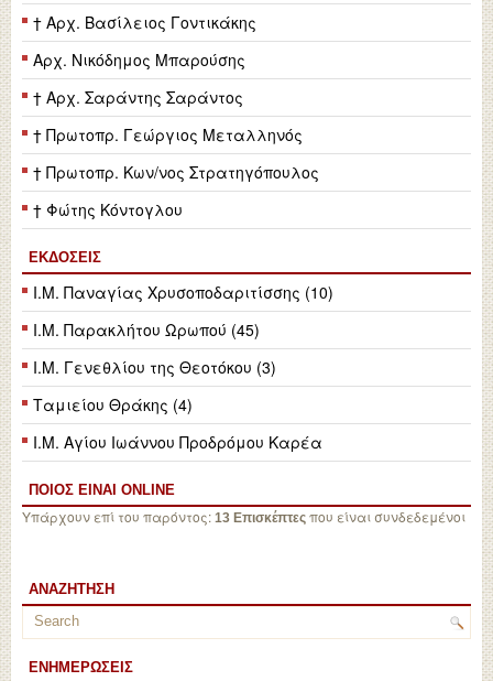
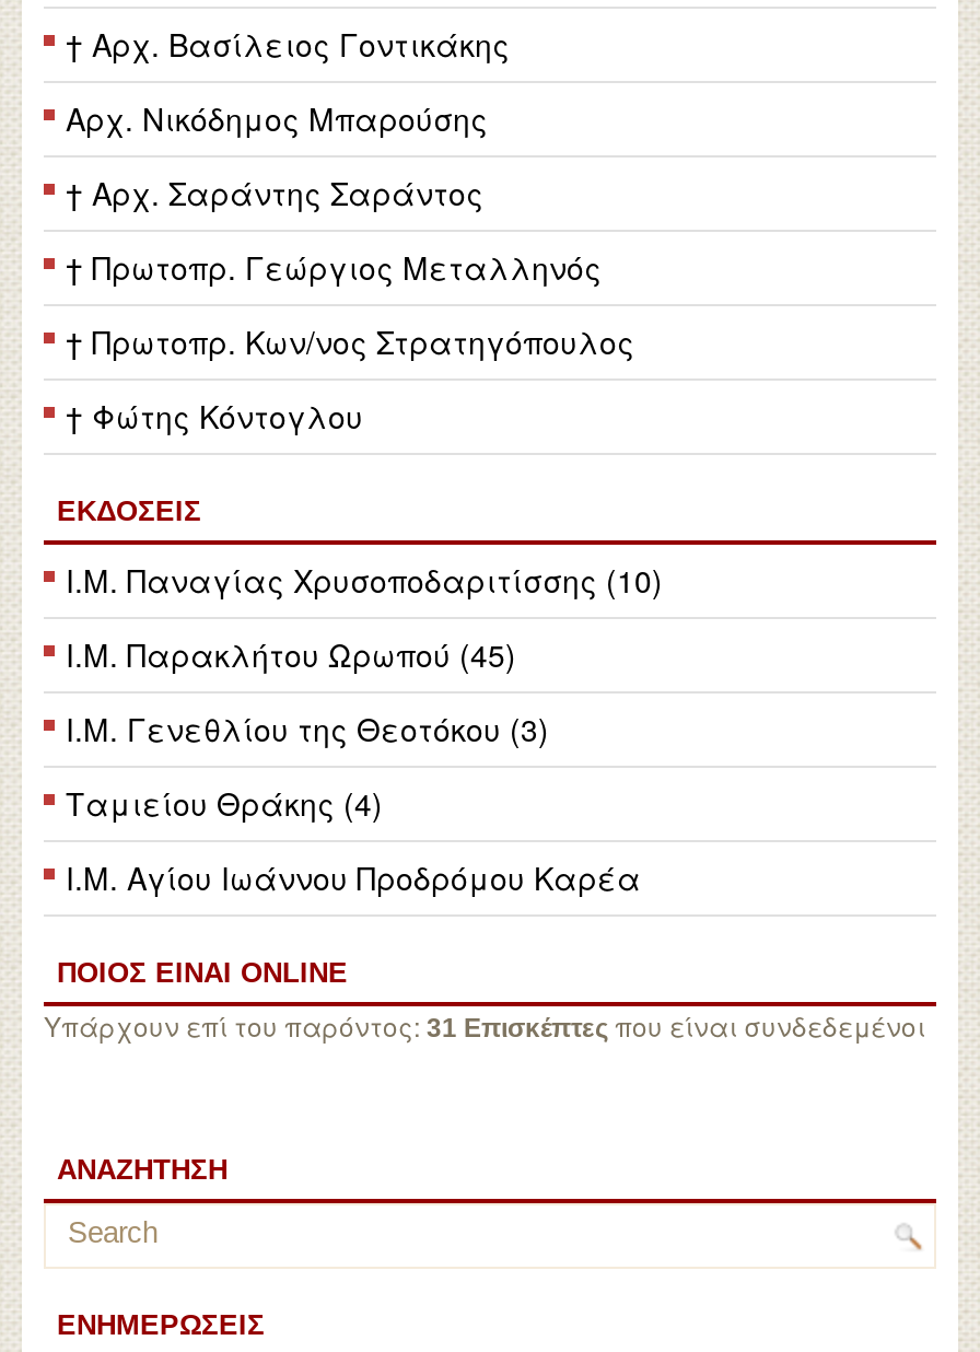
[22,507,465,526] Υπάρχουν επί του παρόντος:13 Επισκέπτεςπου είναι συνδεδεμένοι -> [44,1007,925,1044] Υπάρχουν επί του παρόντος:31 Επισκέπτεςπου είναι συνδεδεμένοι

